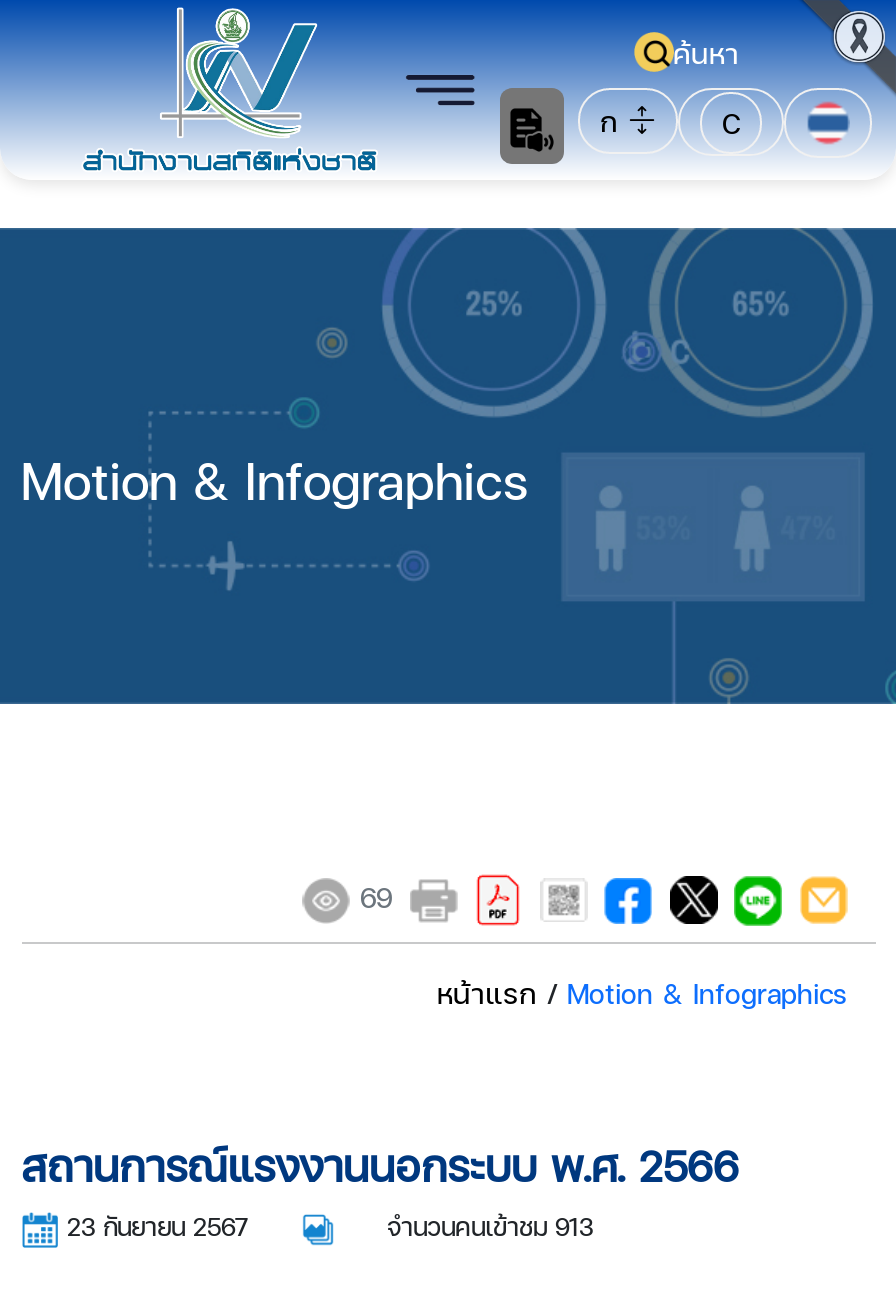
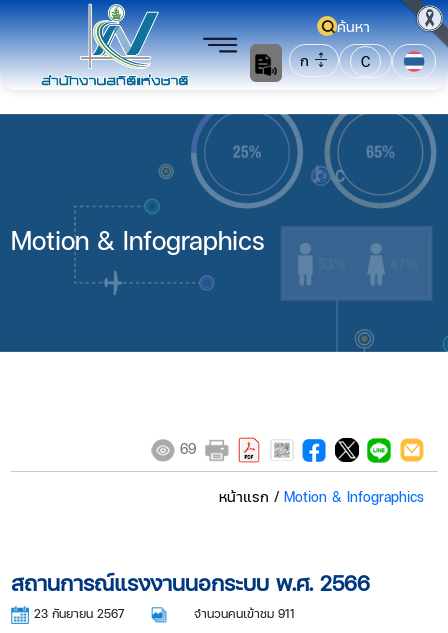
[387,1211,593,1245] จำนวนคนเข้าชม 913 -> [193,605,294,622] จำนวนคนเข้าชม 911

